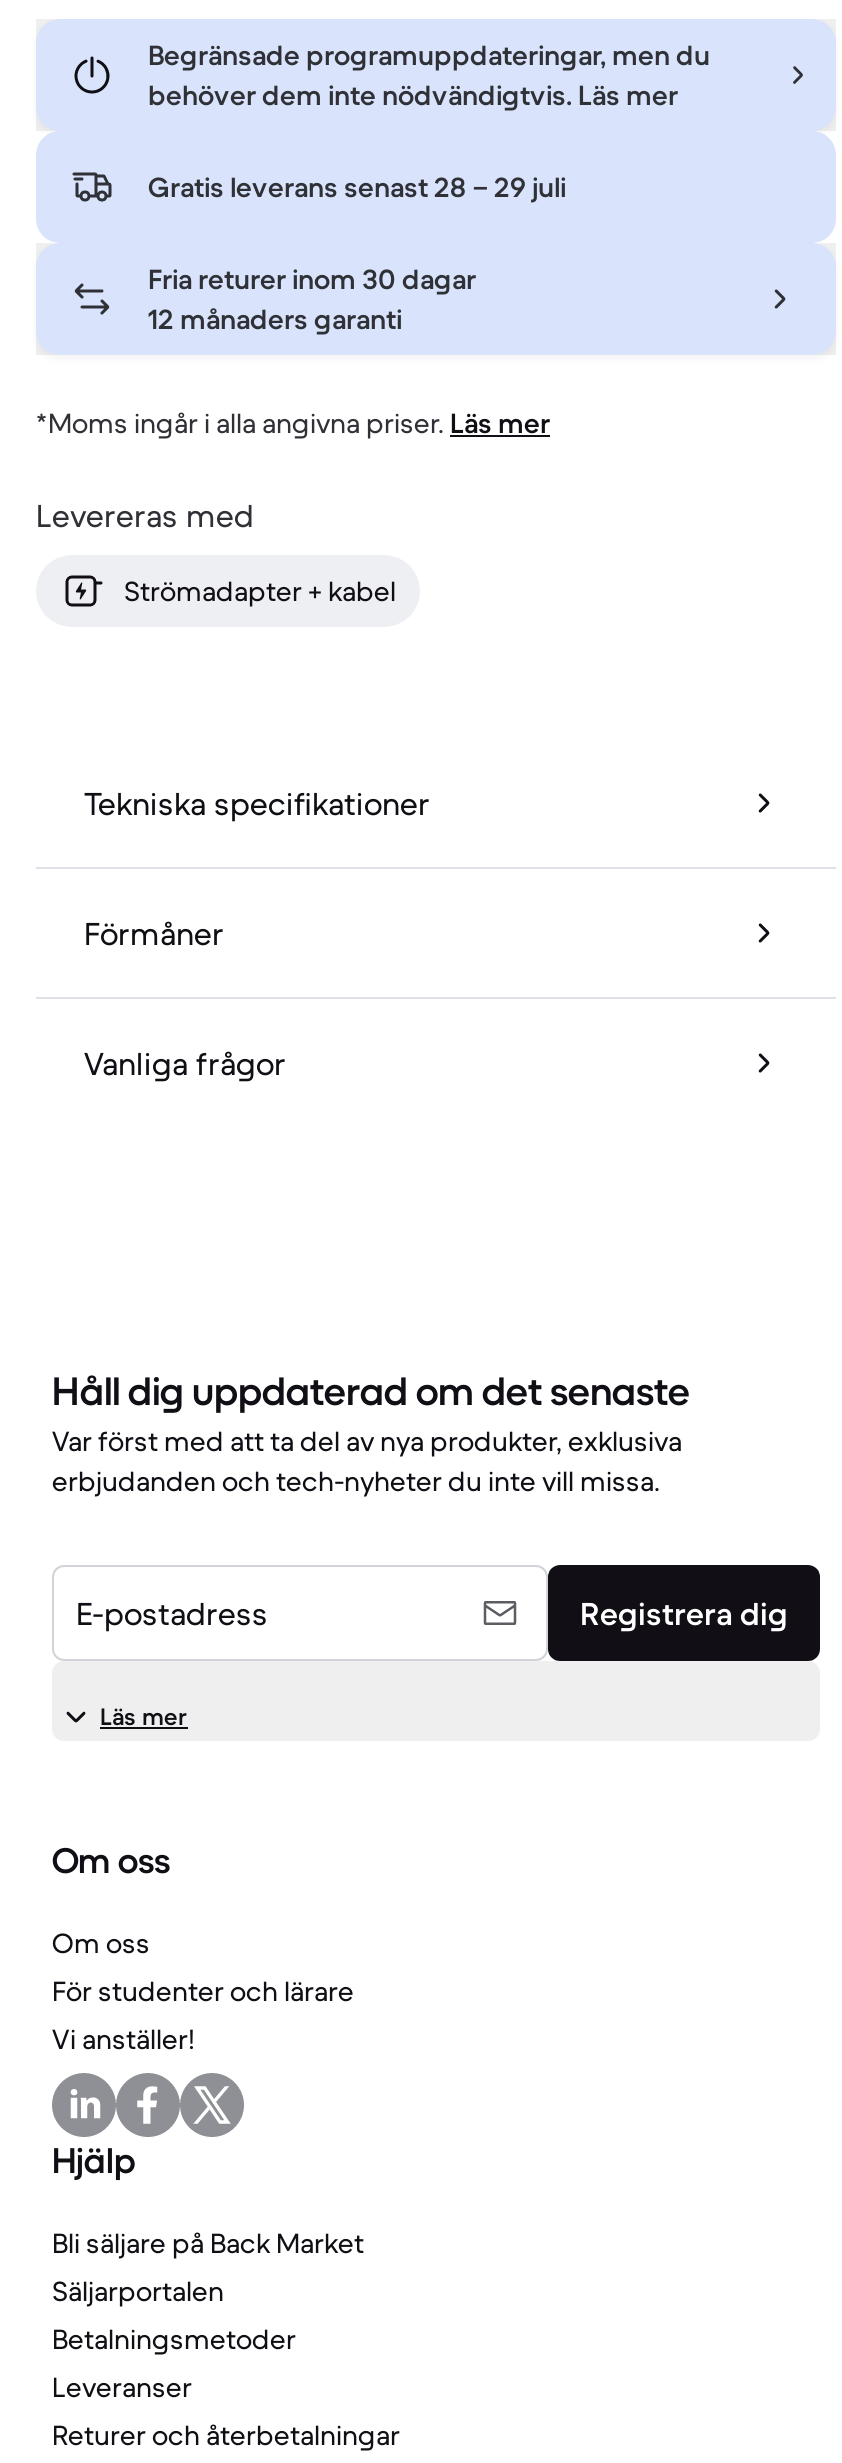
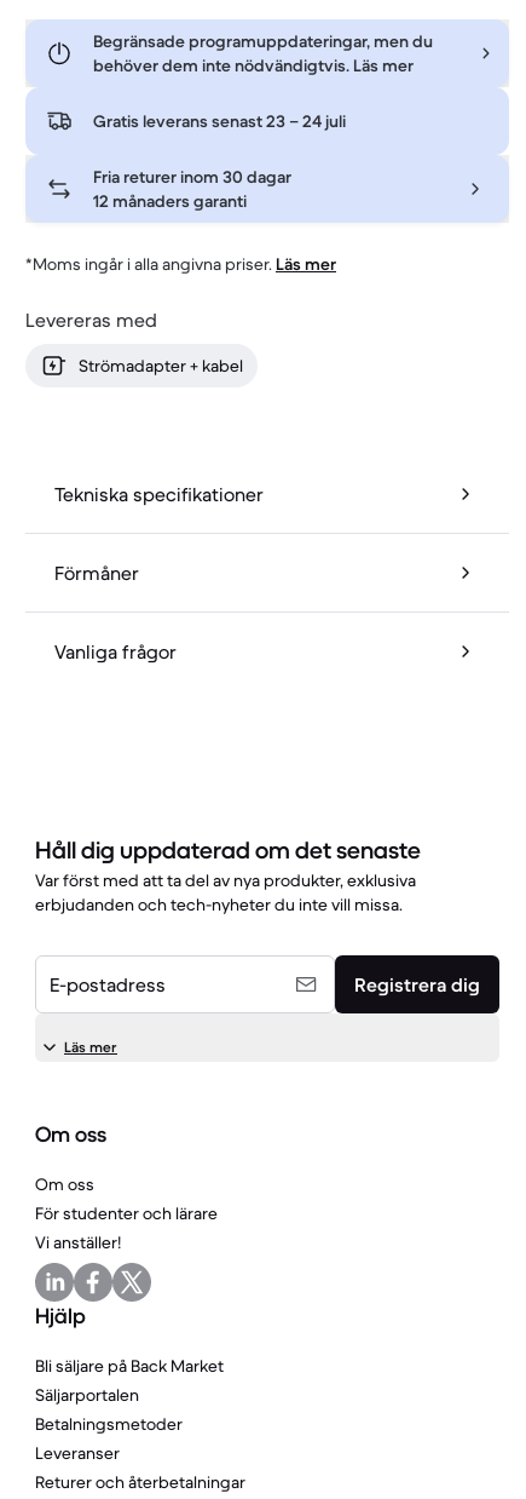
[148,169,566,205] Gratis leverans senast 28 – 29 juli -> [93,110,346,132] Gratis leverans senast 23 – 24 juli

